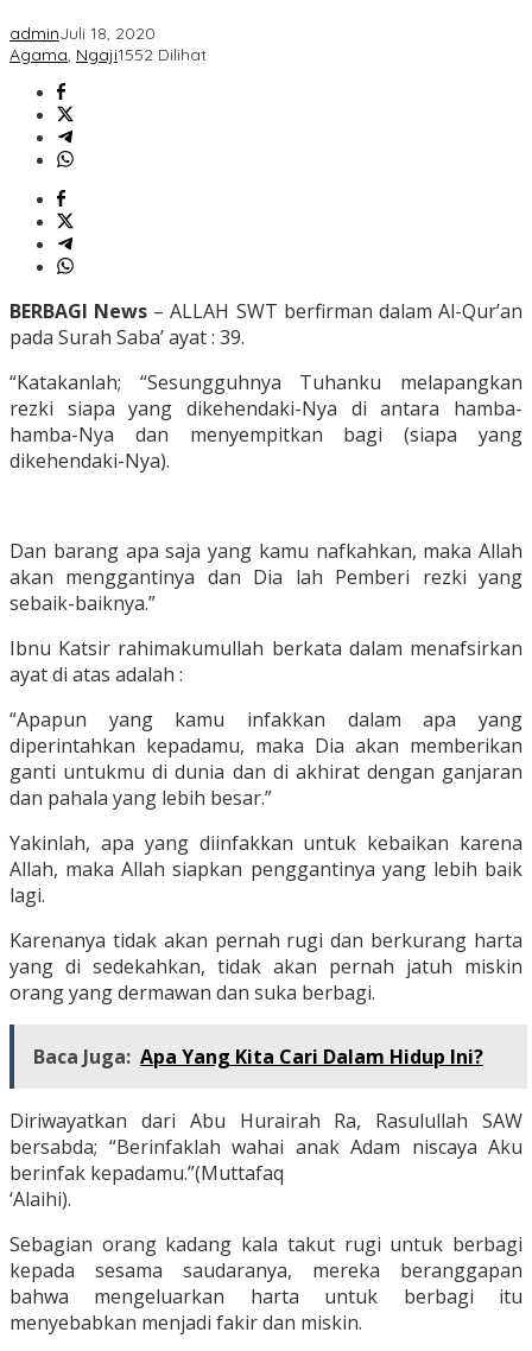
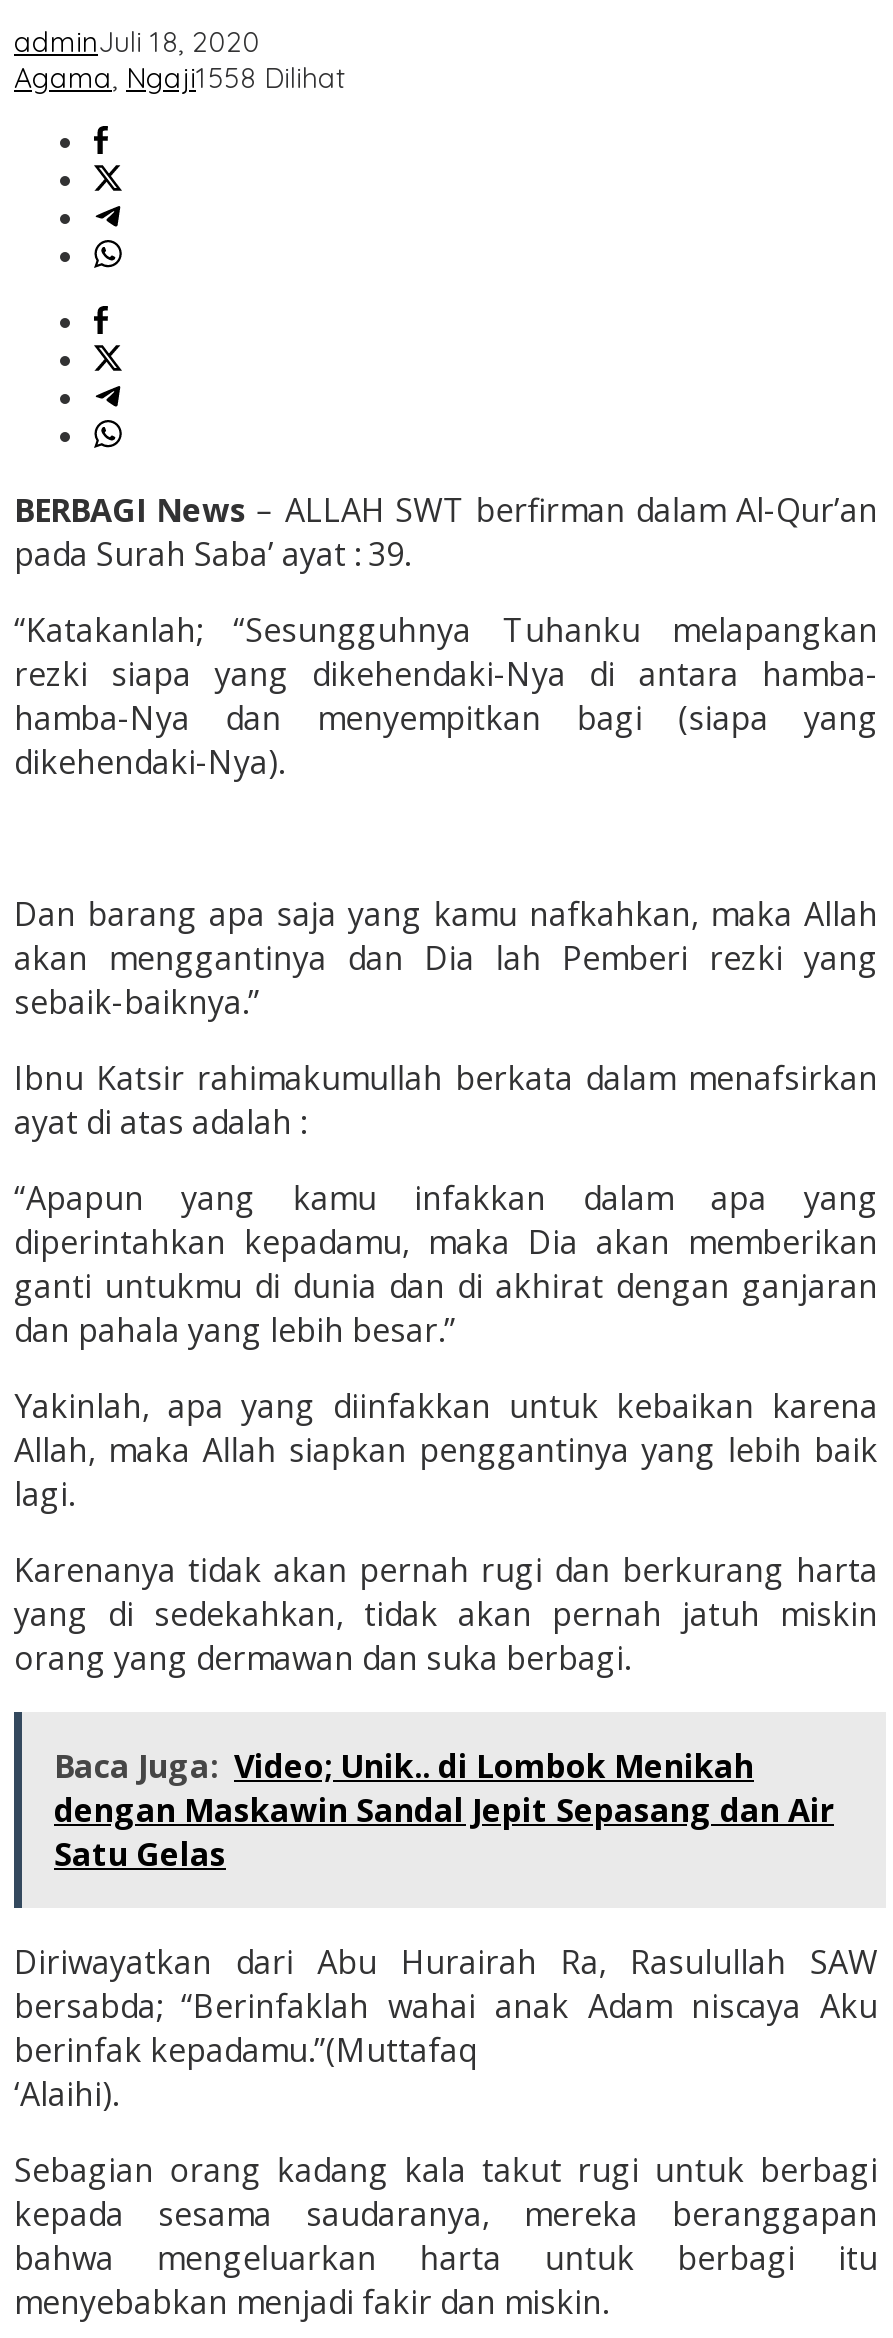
[9,44,207,65] Agama, Ngaji 1552 Dilihat -> [14,60,346,96] Agama, Ngaji 1558 Dilihat
[33,1044,483,1070] Baca Juga: Apa Yang Kita Cari Dalam Hidup Ini? -> [54,1744,834,1876] Baca Juga: Video; Unik.. di Lombok Menikah | dengan Maskawin Sandal Jepit Sepasang dan Air | Satu Gelas

